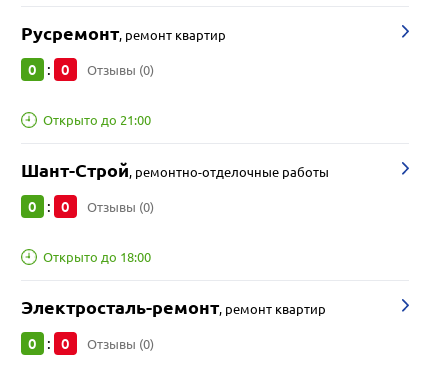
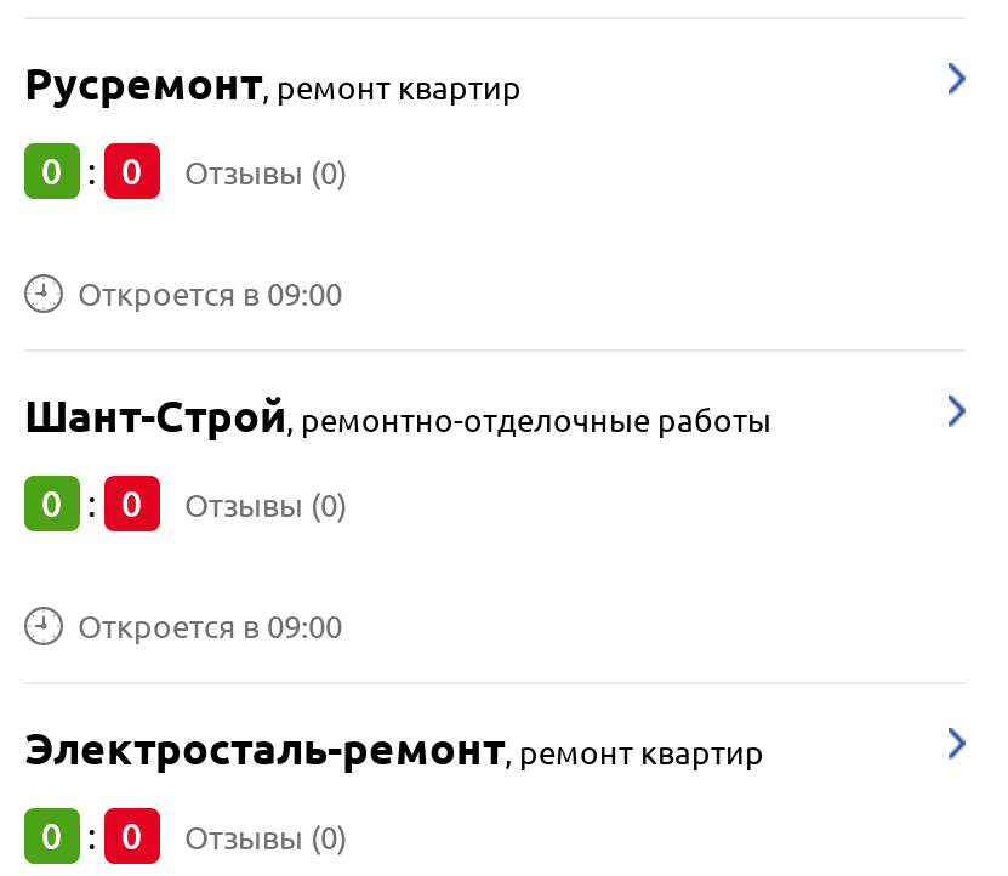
[43,112,151,128] Открыто до 21:00 -> [78,274,342,313] Откроется в 09:00
[43,249,151,265] Открыто до 18:00 -> [78,606,342,645] Откроется в 09:00

